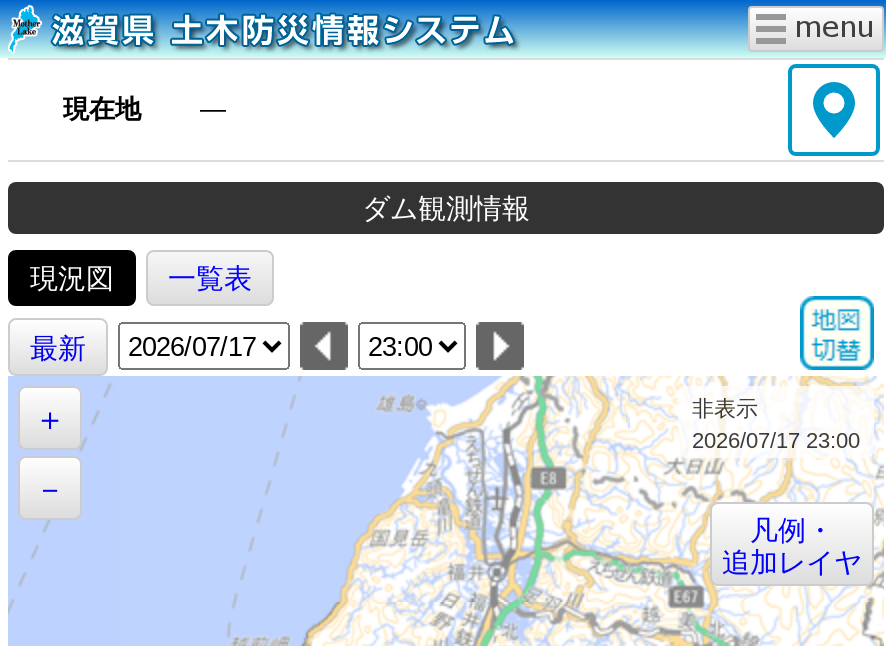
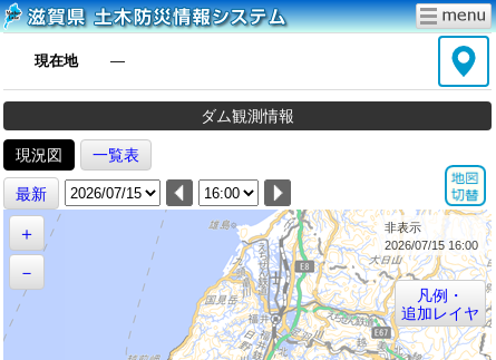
[692,428,860,452] 2026/07/17 23:00 -> [385,239,478,252] 2026/07/15 16:00

